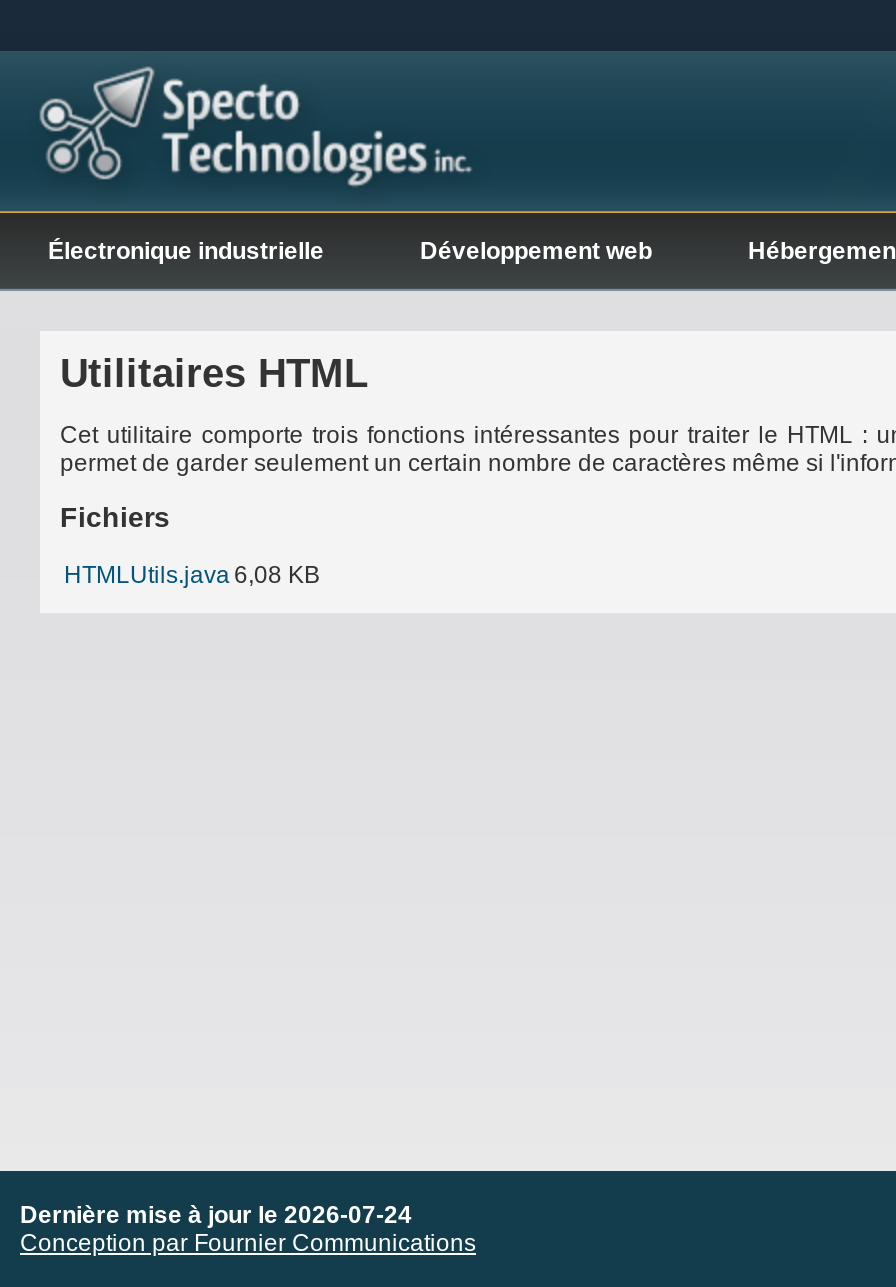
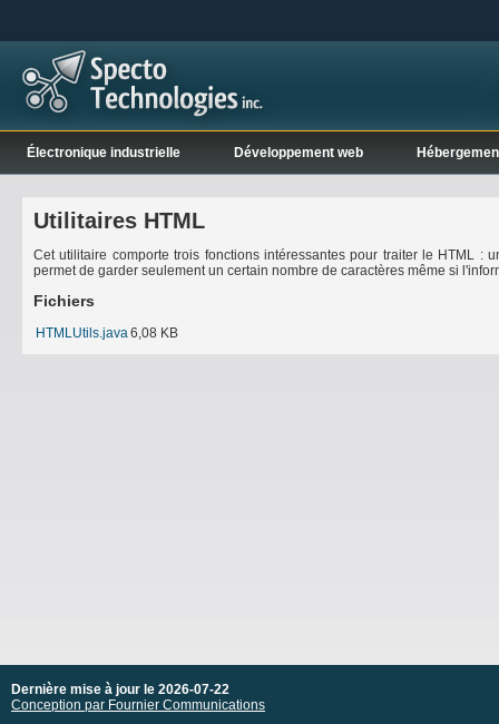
[20,1201,412,1229] Dernière mise à jour le 2026-07-24 -> [11,682,229,697] Dernière mise à jour le 2026-07-22

